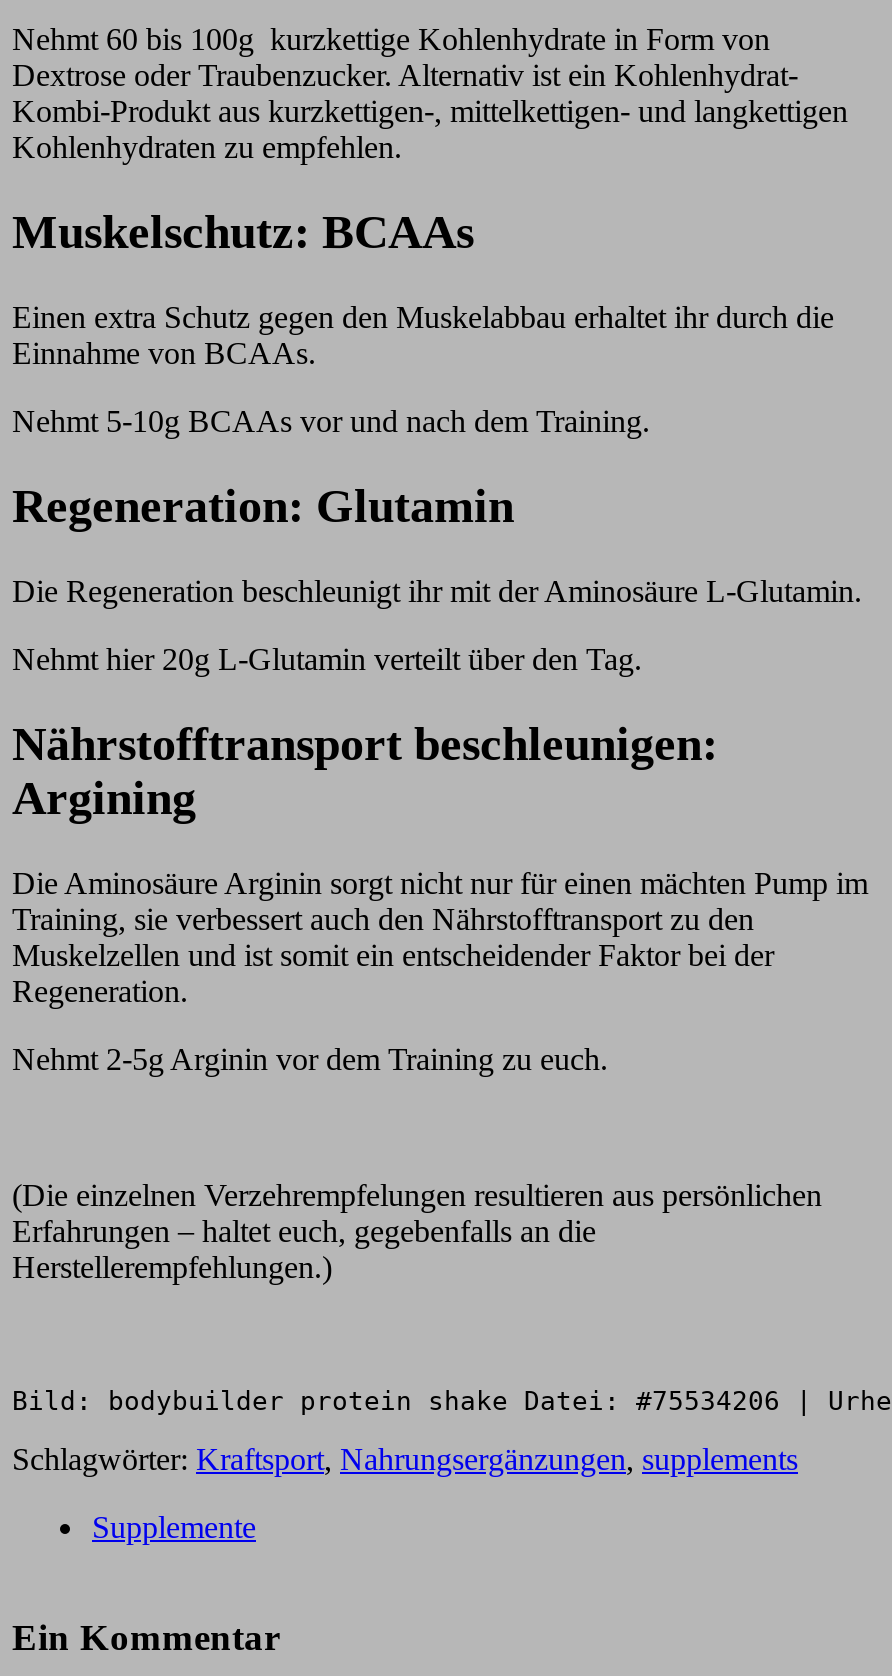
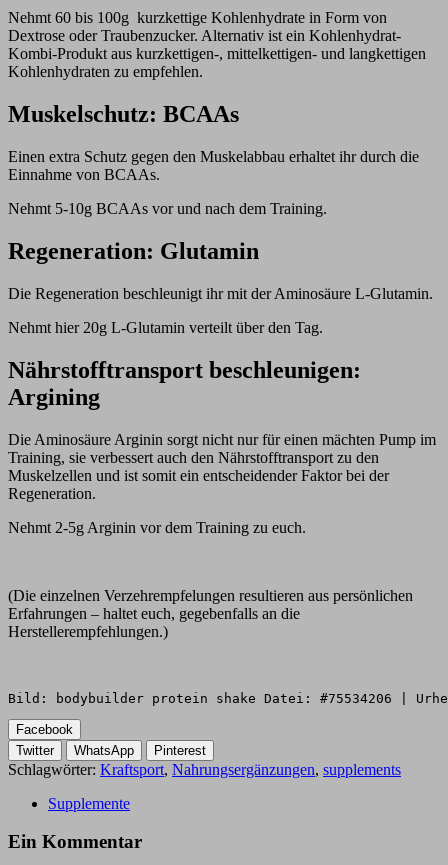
none -> [16,721,206,757] Facebook | Twitter | WhatsApp | Pinterest
moved [12,1442,798,1544] -> [8,760,401,811]: Schlagwörter: Kraftsport, Nahrungsergänzungen, supplements | Supplemente

